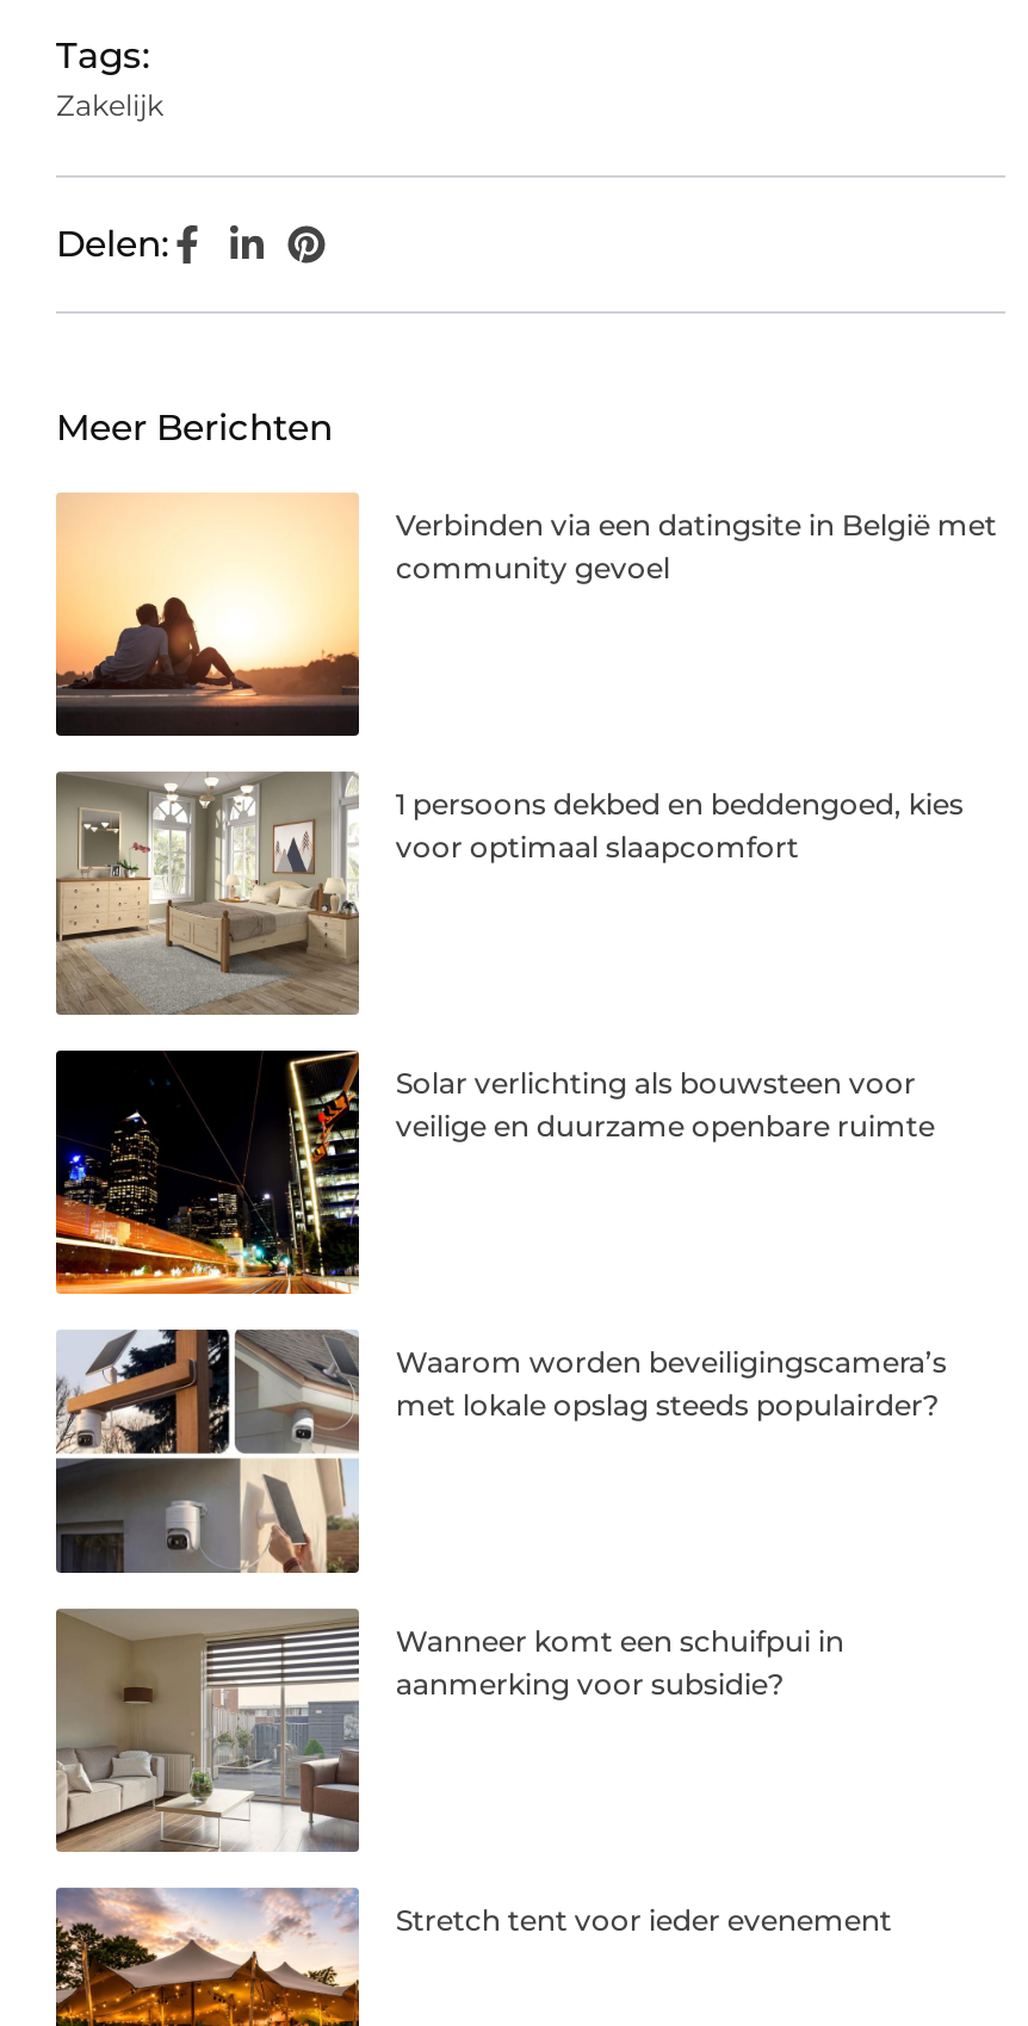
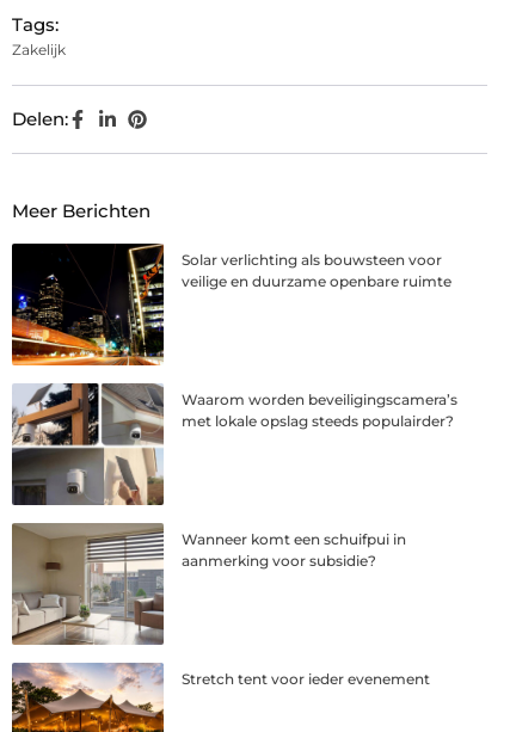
[54,492,997,738] [image] | Verbinden via een datingsite in België met | community gevoel -> none
[54,772,963,1015] [image] | 1 persoons dekbed en beddengoed, kies | voor optimaal slaapcomfort -> none

